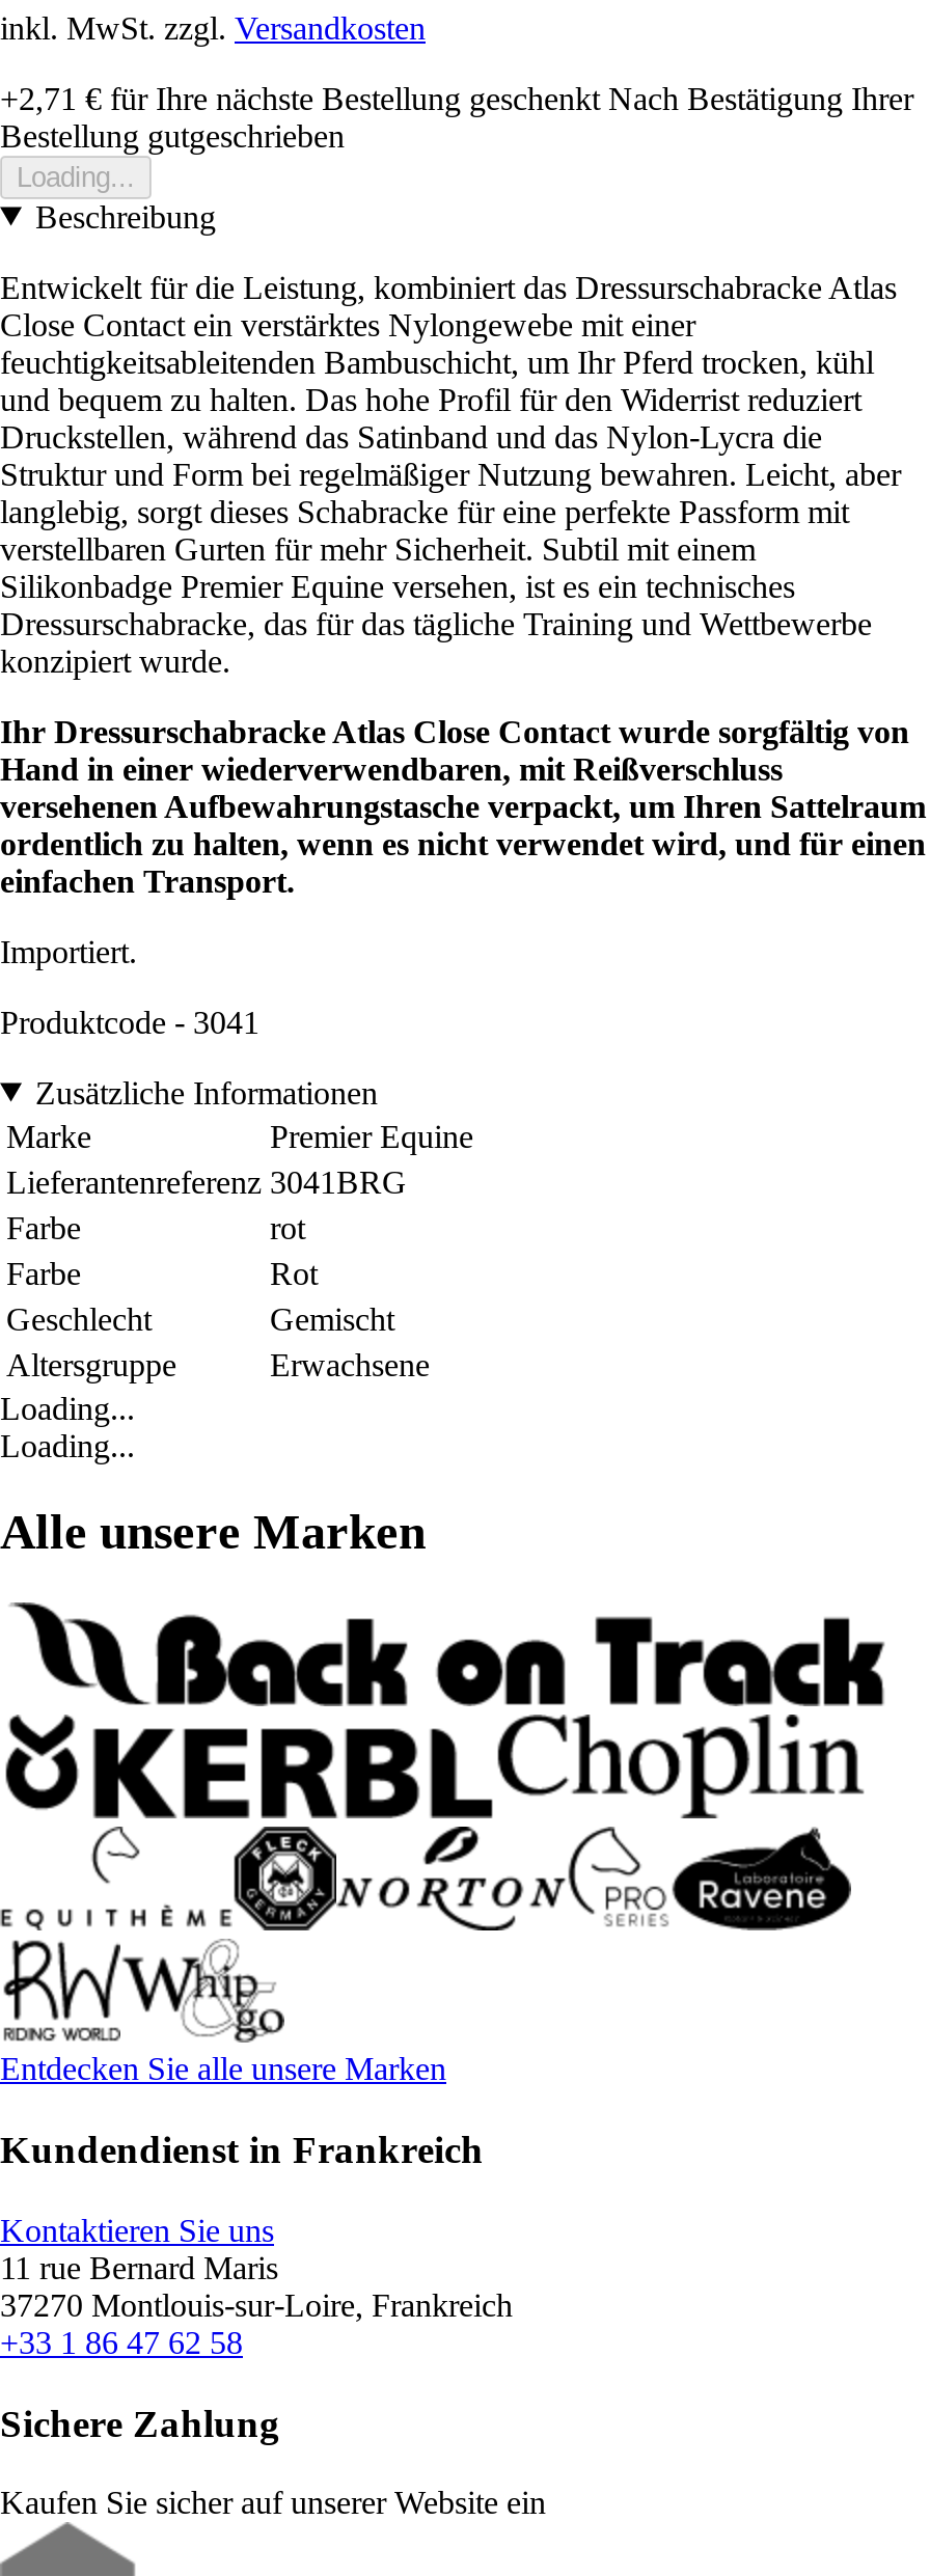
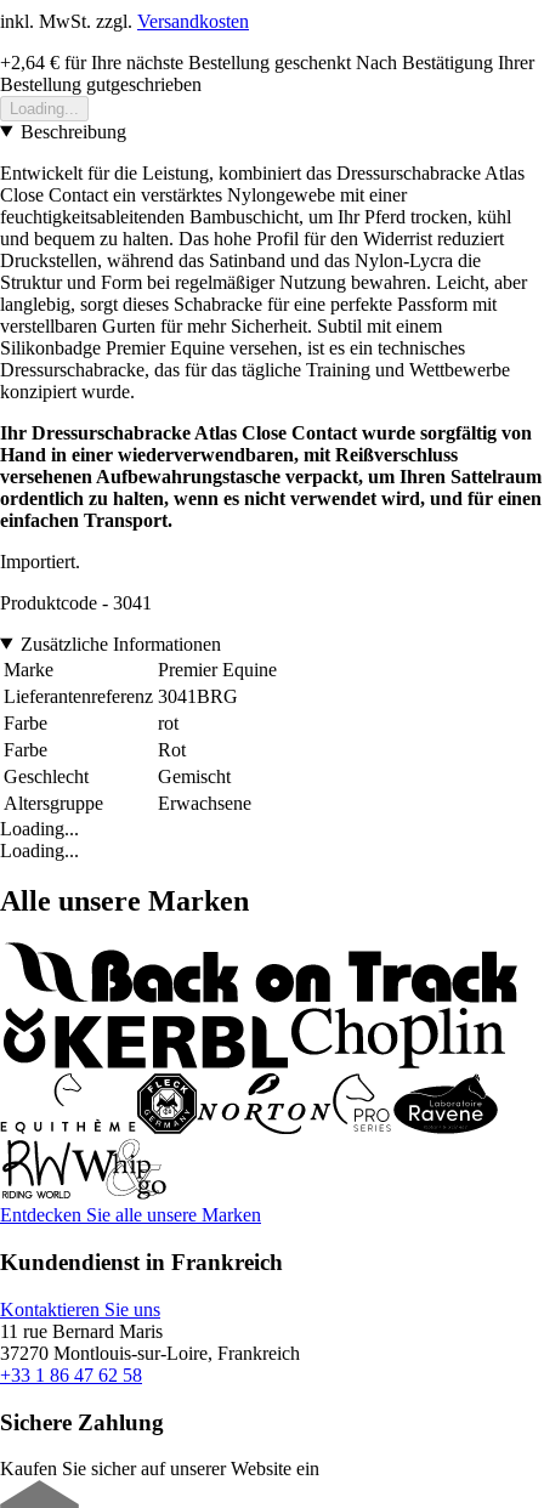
[0,80,913,115] +2,71 €für Ihre nächste Bestellung geschenkt Nach Bestätigung Ihrer -> [0,52,534,72] +2,64 €für Ihre nächste Bestellung geschenkt Nach Bestätigung Ihrer

